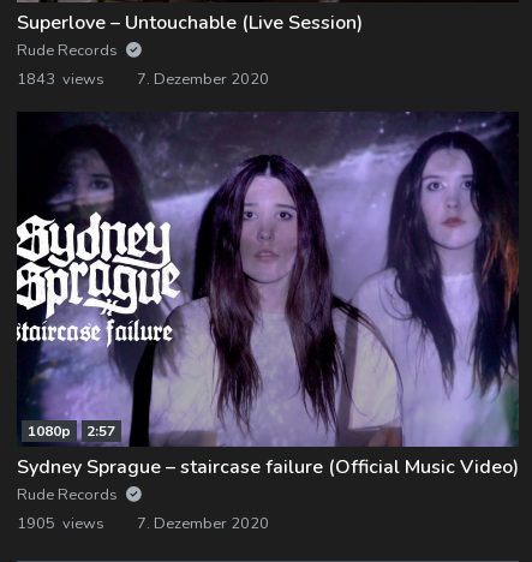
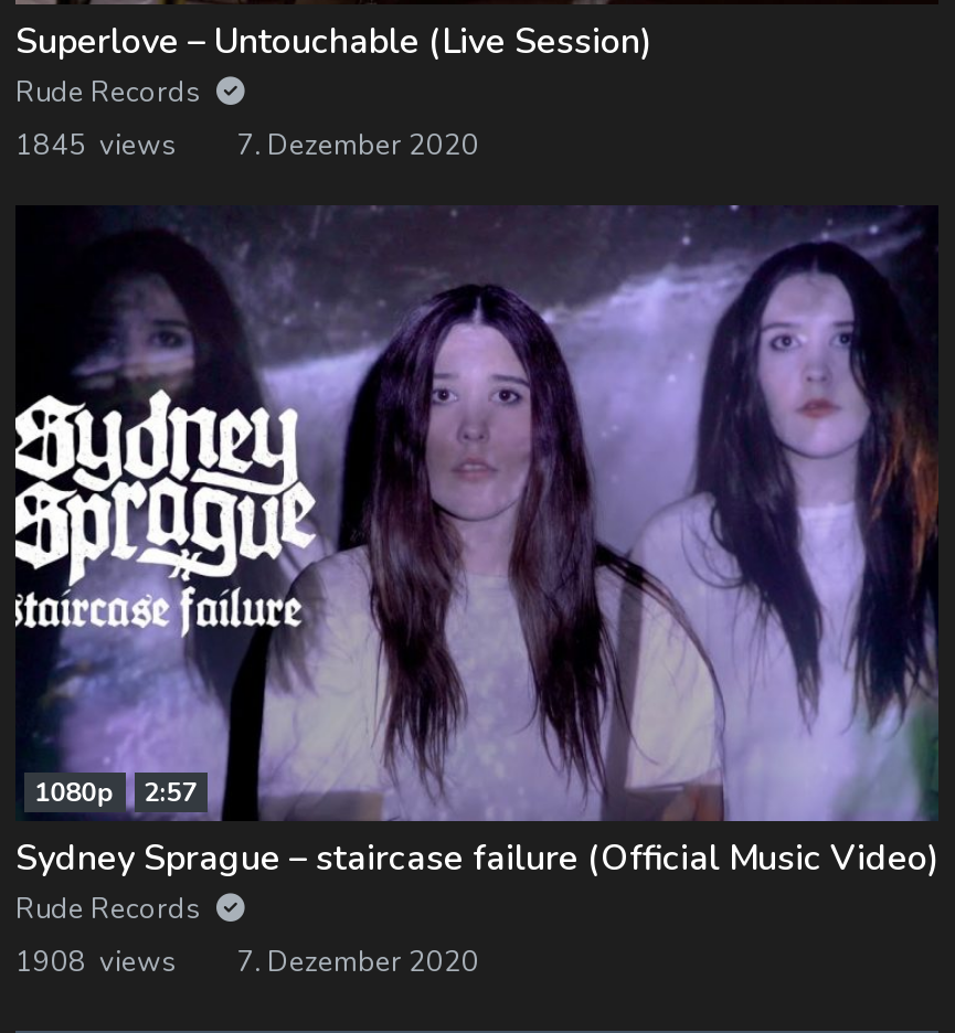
[17,69,269,90] 1843 views 7. Dezember 2020 -> [15,126,479,166] 1845 views 7. Dezember 2020
[17,513,269,534] 1905 views 7. Dezember 2020 -> [15,943,479,982] 1908 views 7. Dezember 2020

